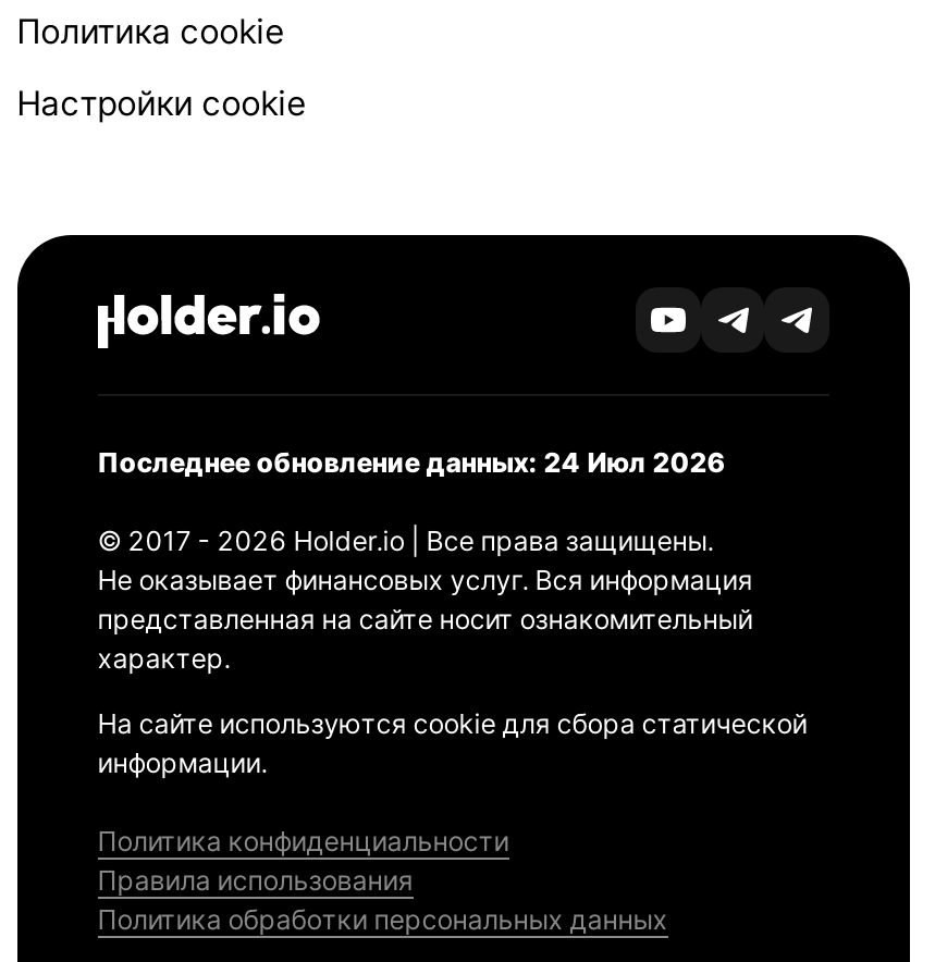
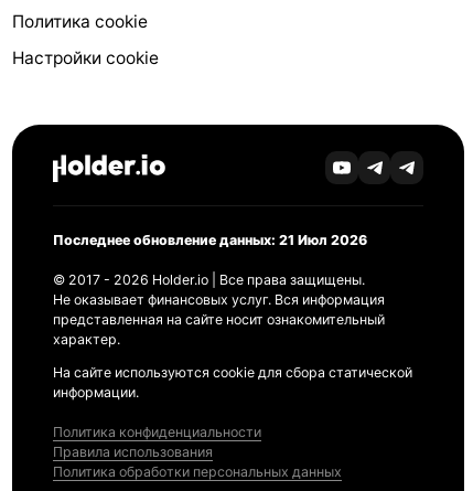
[98,446,724,479] Последнее обновление данных: 24 Июл 2026 -> [53,232,367,248] Последнее обновление данных: 21 Июл 2026

